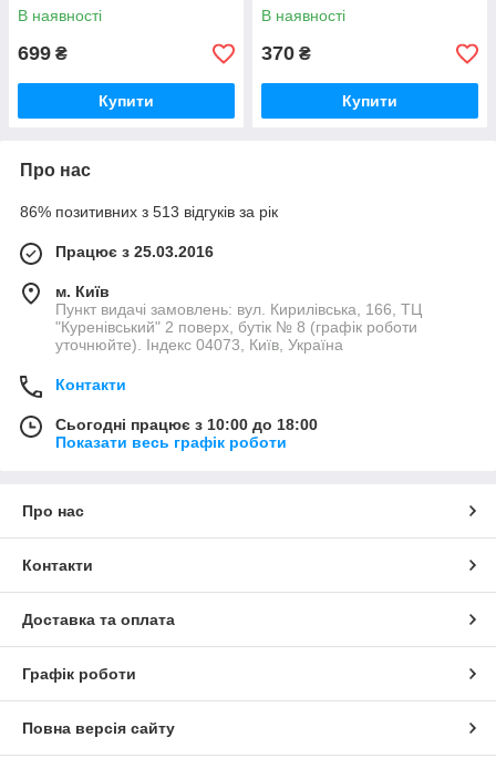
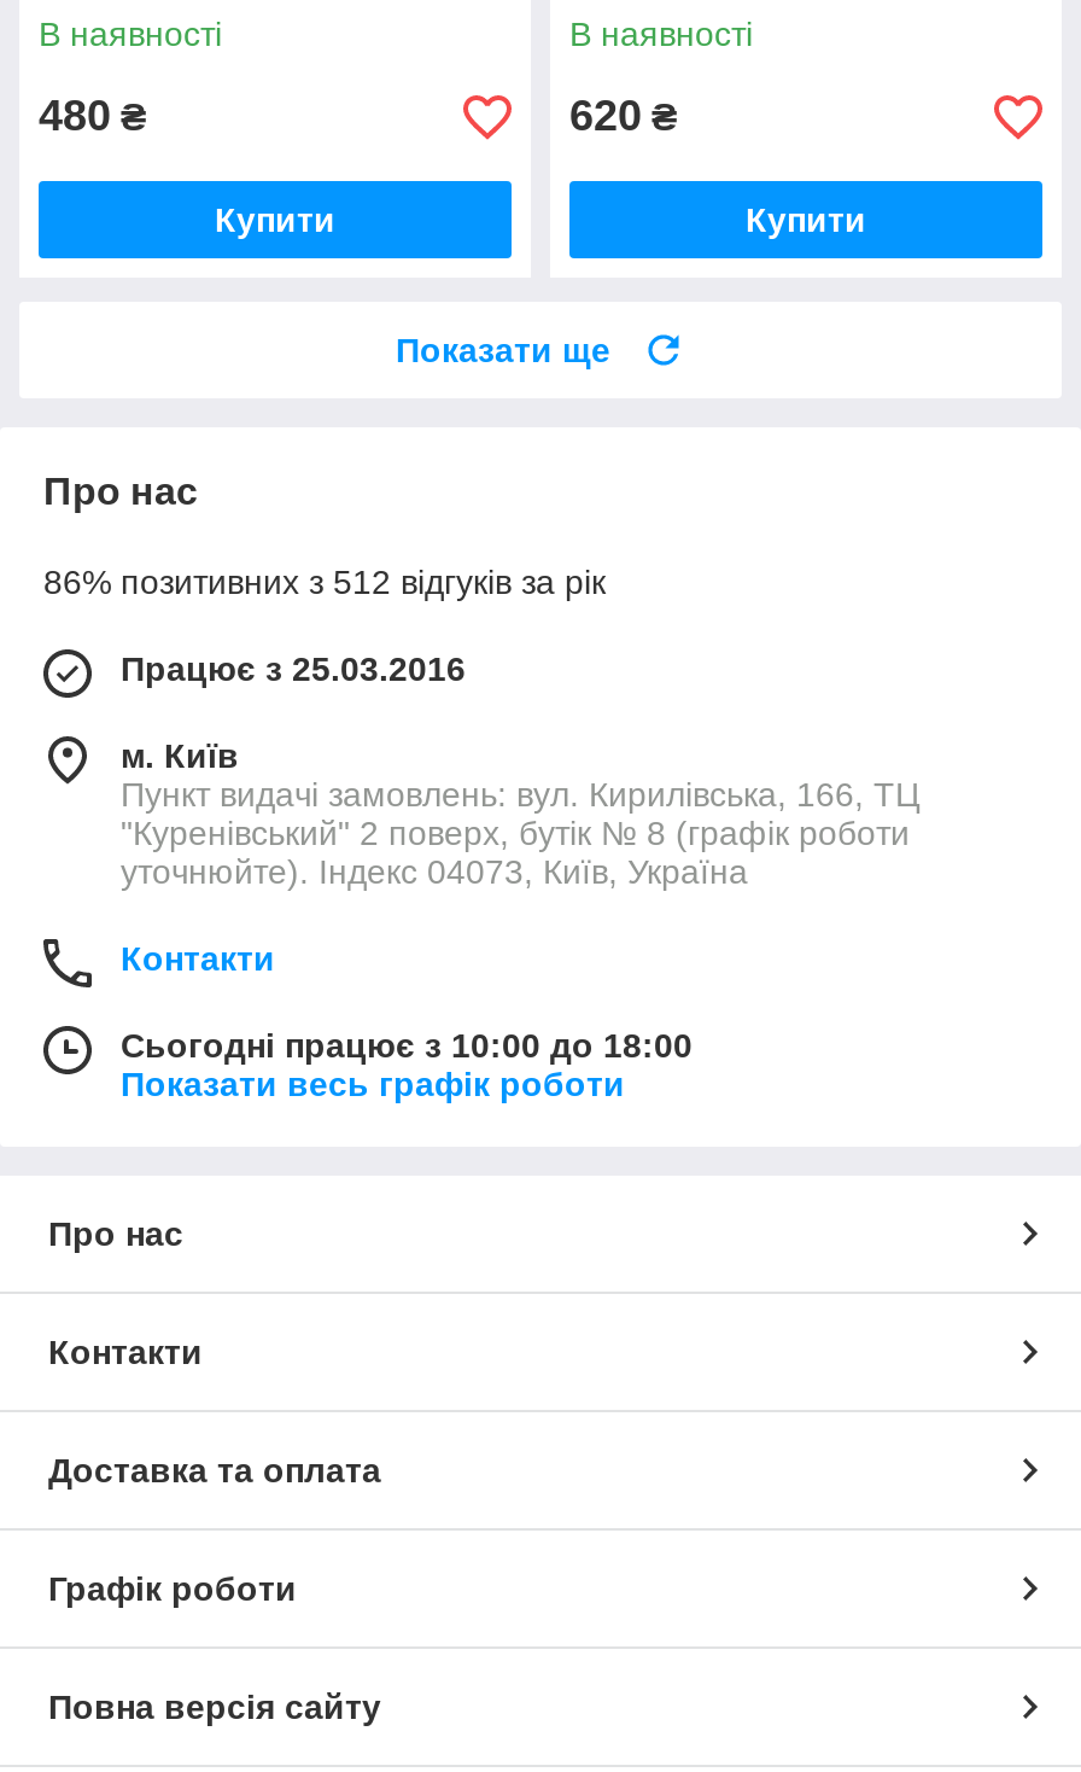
[18,42,68,64] 699 ₴ -> [39,92,147,141] 480 ₴
[261,42,311,64] 370 ₴ -> [569,92,678,141] 620 ₴
none -> [396,331,610,370] Показати ще
[20,203,278,221] 86% позитивних з 513 відгуків за рік -> [43,563,606,602] 86% позитивних з 512 відгуків за рік

